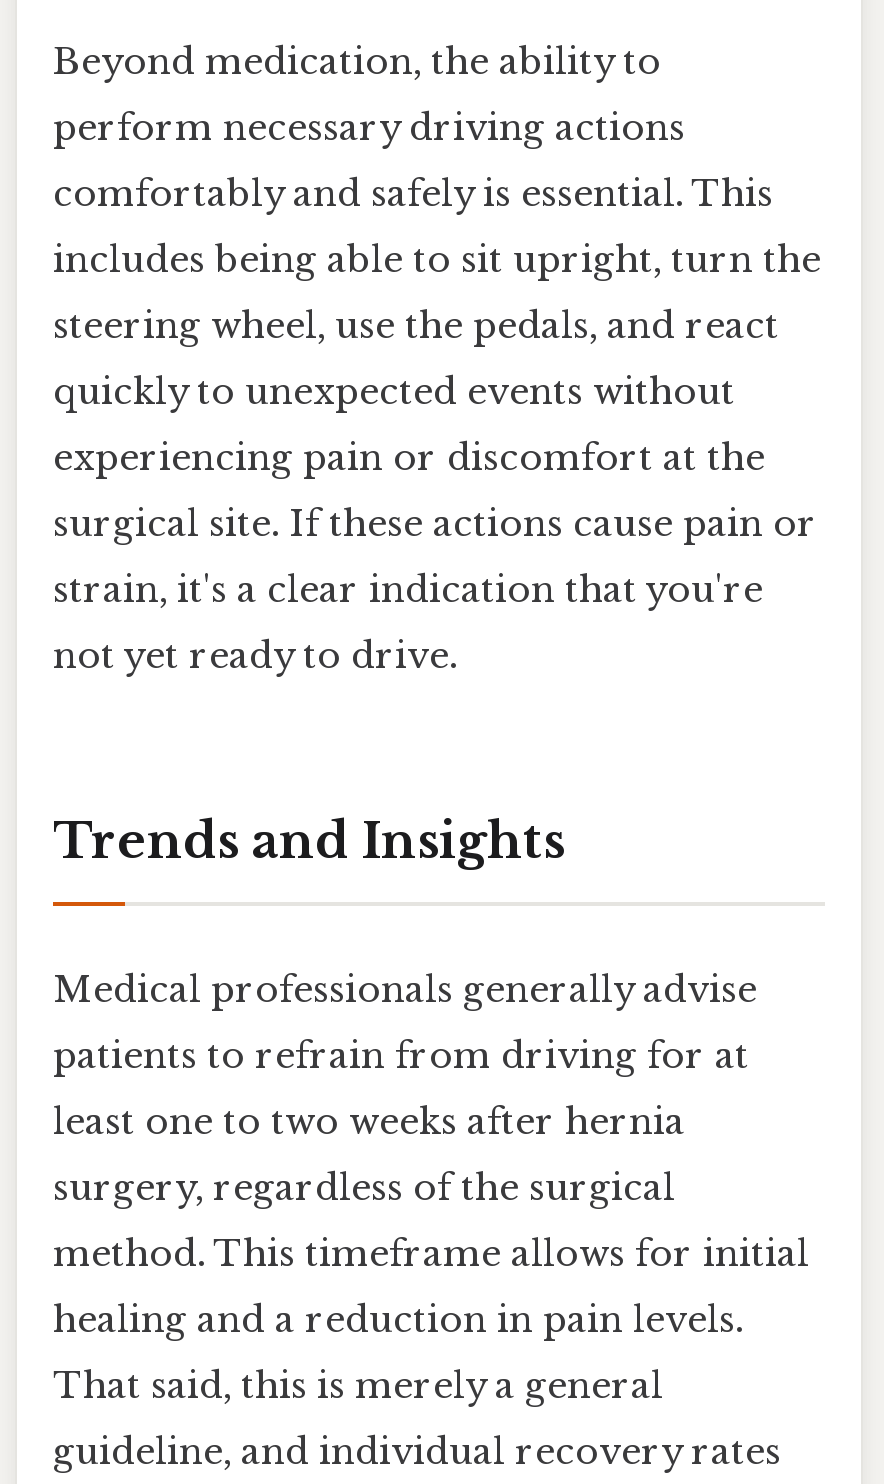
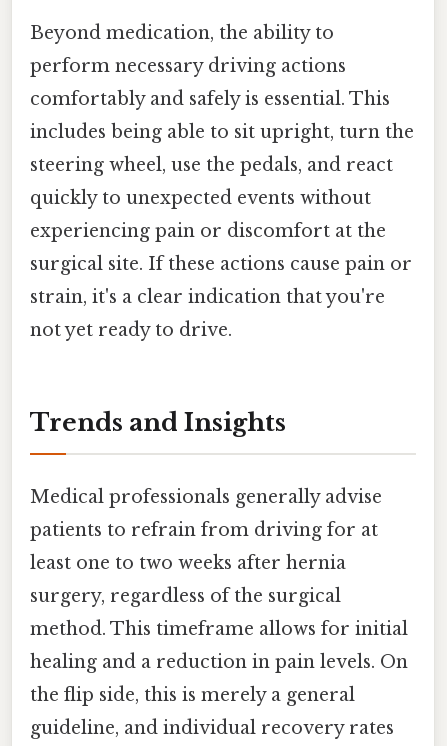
[53,1298,743,1342] healing and a reduction in pain levels. -> [30,651,408,673] healing and a reduction in pain levels. On
[53,1364,663,1408] That said, this is merely a general -> [30,684,355,706] the flip side, this is merely a general

